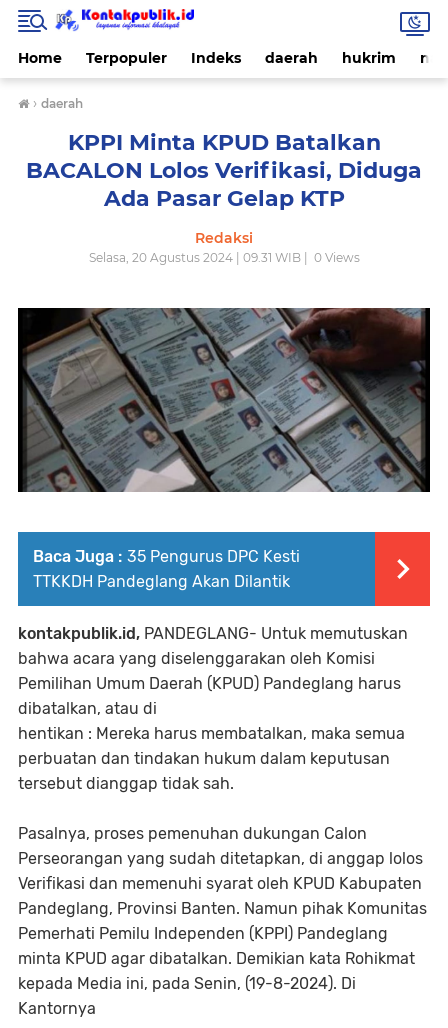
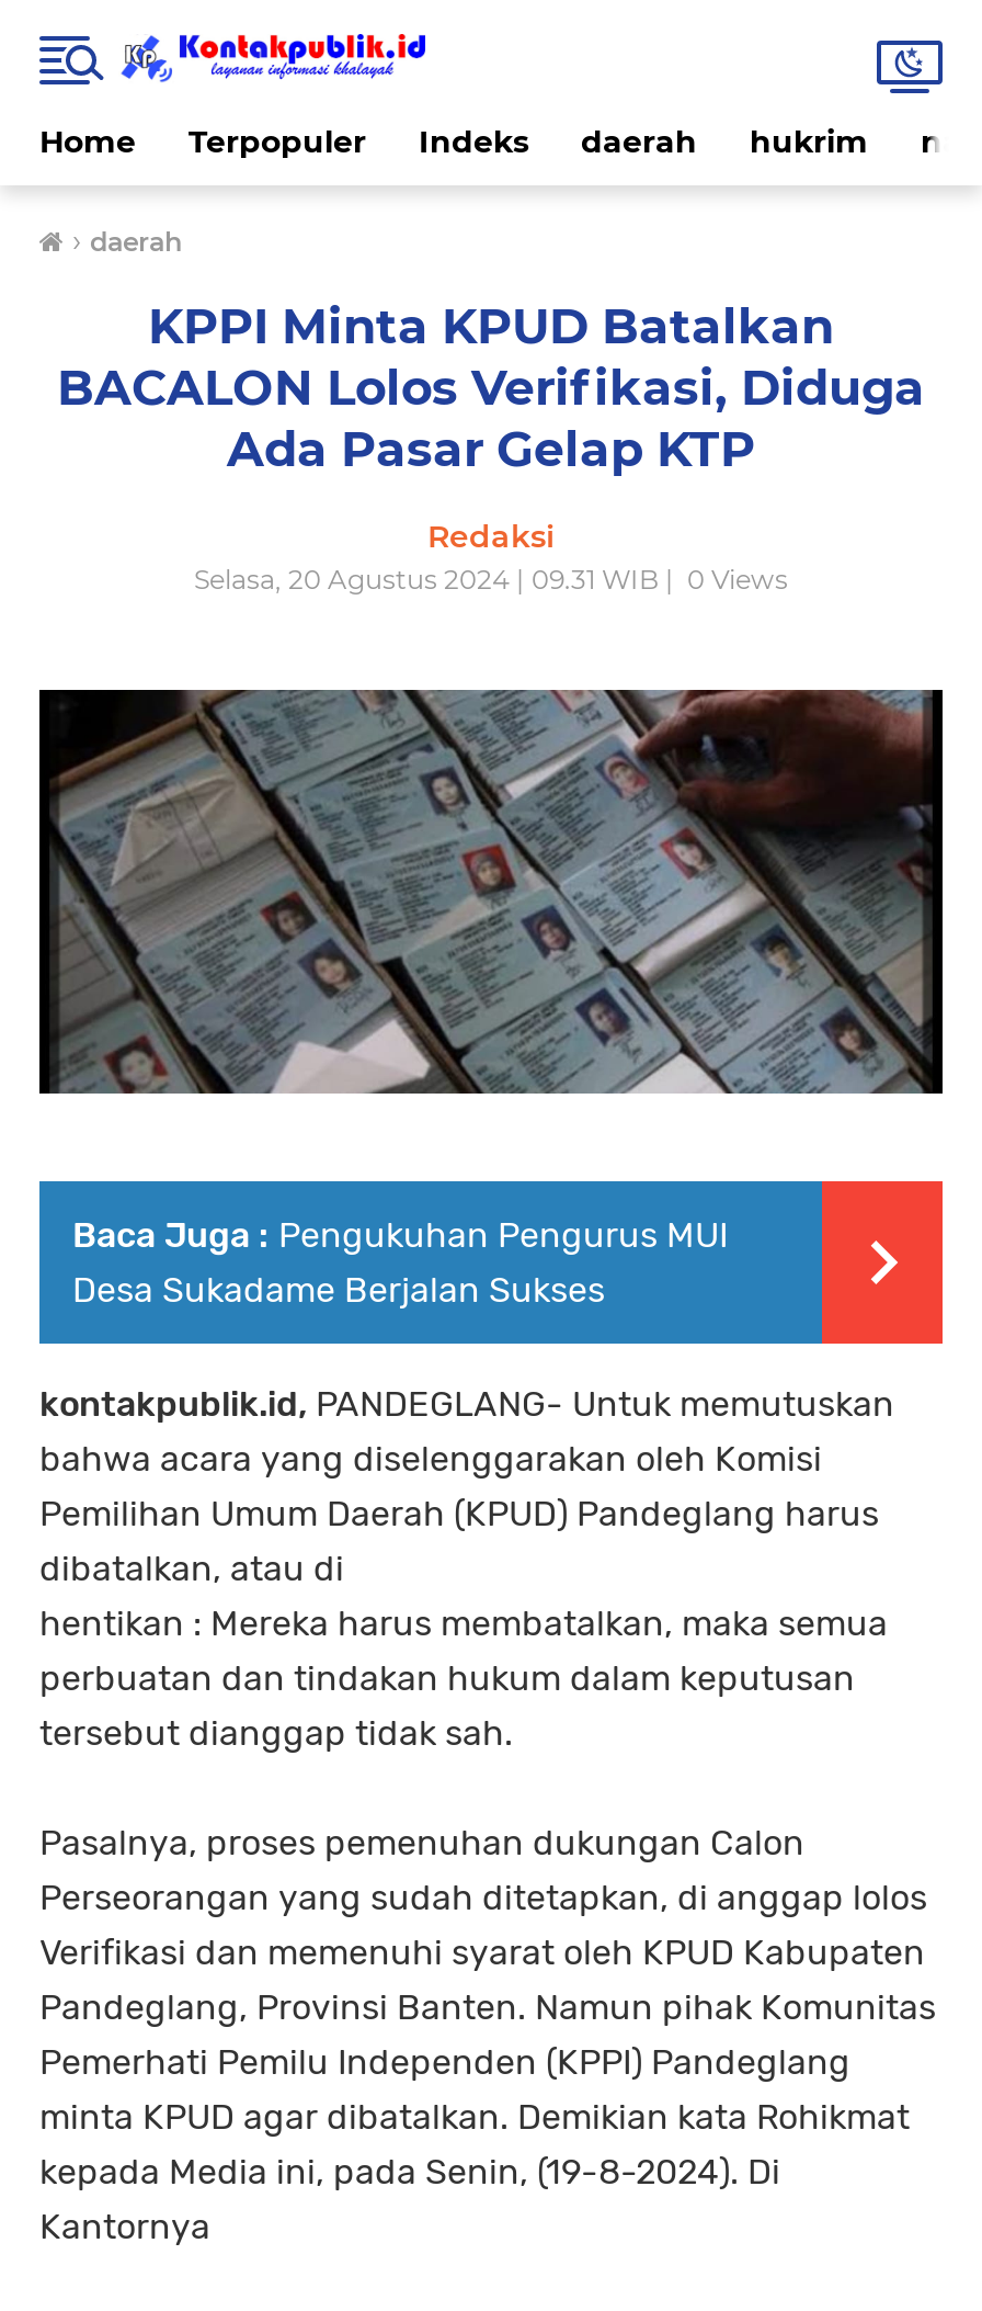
[33,547,300,591] Baca Juga : 35 Pengurus DPC Kesti | TTKKDH Pandeglang Akan Dilantik -> [72,1214,728,1310] Baca Juga : Pengukuhan Pengurus MUI | Desa Sukadame Berjalan Sukses

